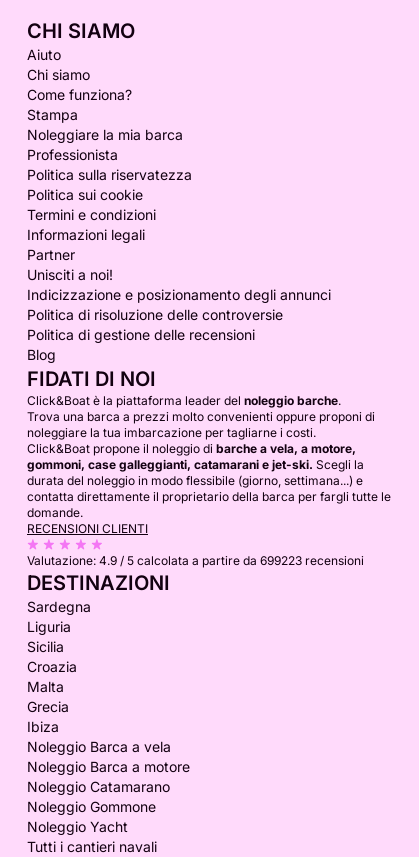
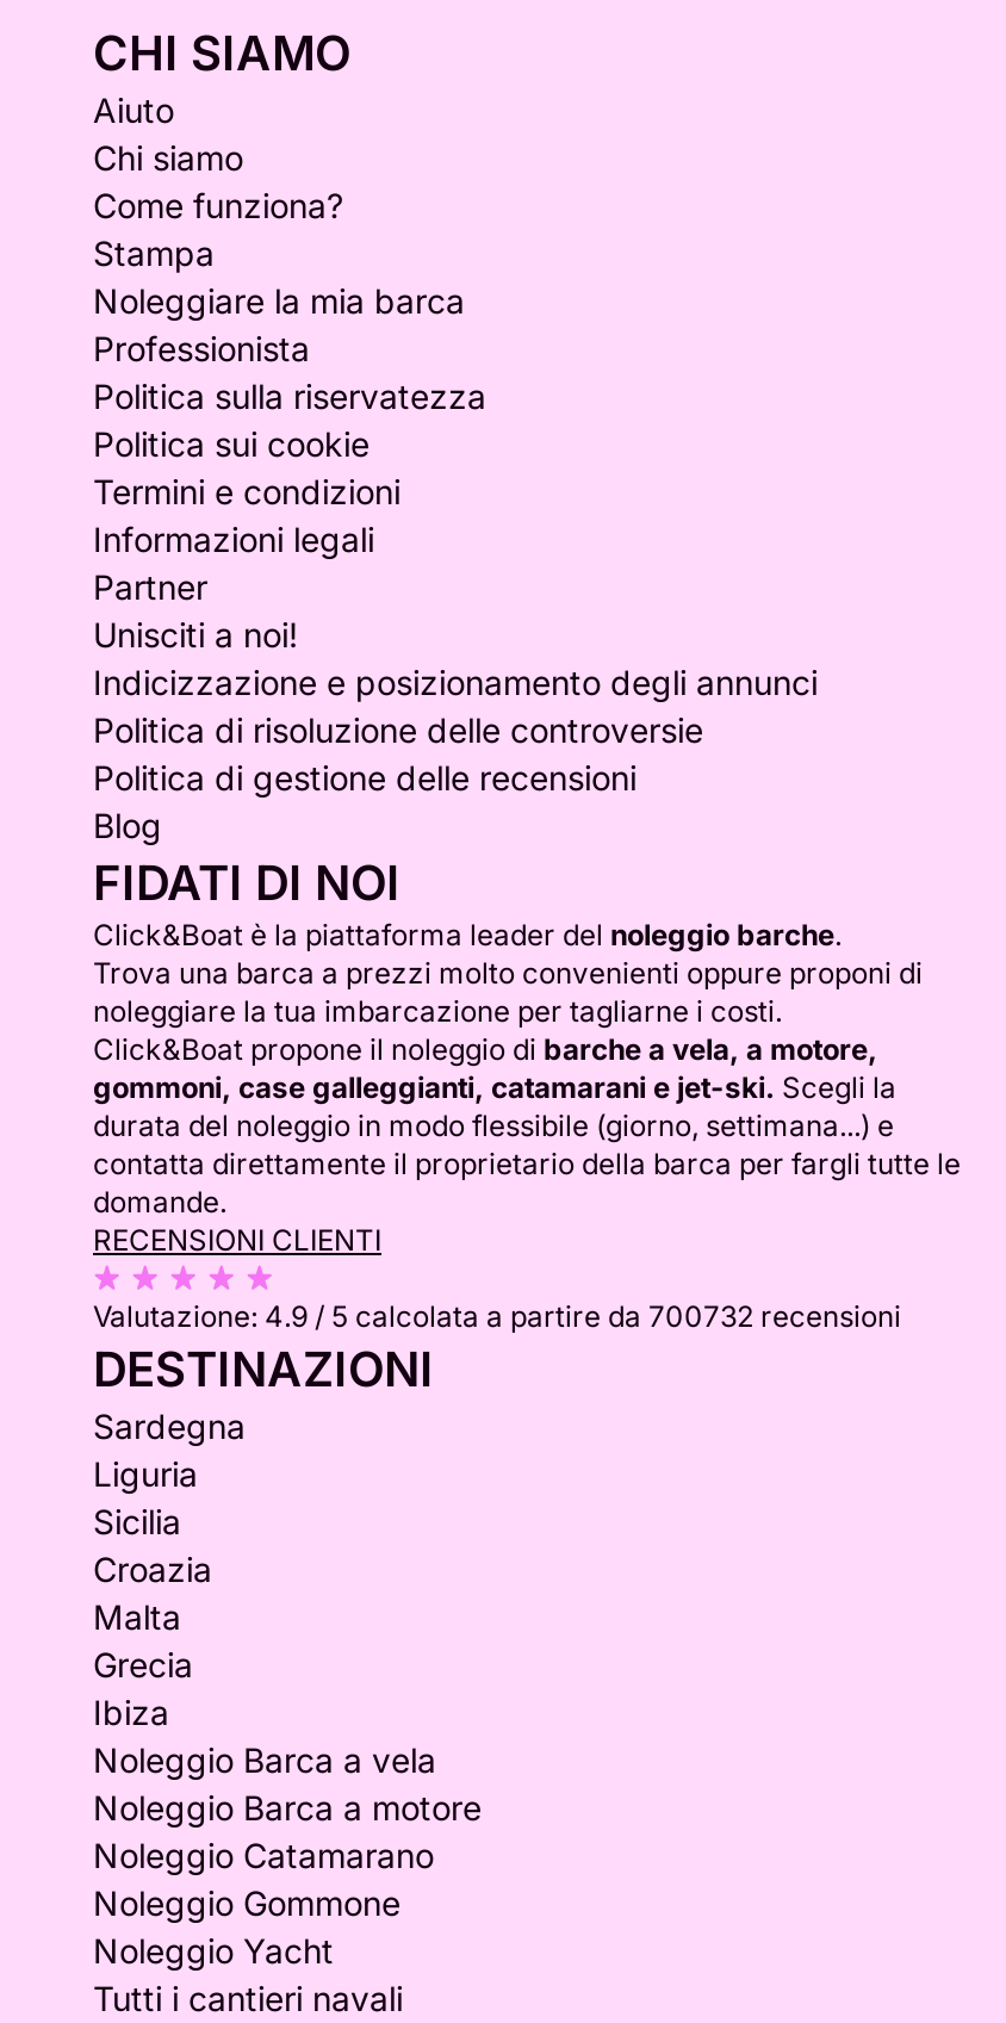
[27,553,364,568] Valutazione: 4.9 / 5 calcolata a partire da 699223 recensioni -> [93,1298,901,1334] Valutazione: 4.9 / 5 calcolata a partire da 700732 recensioni

